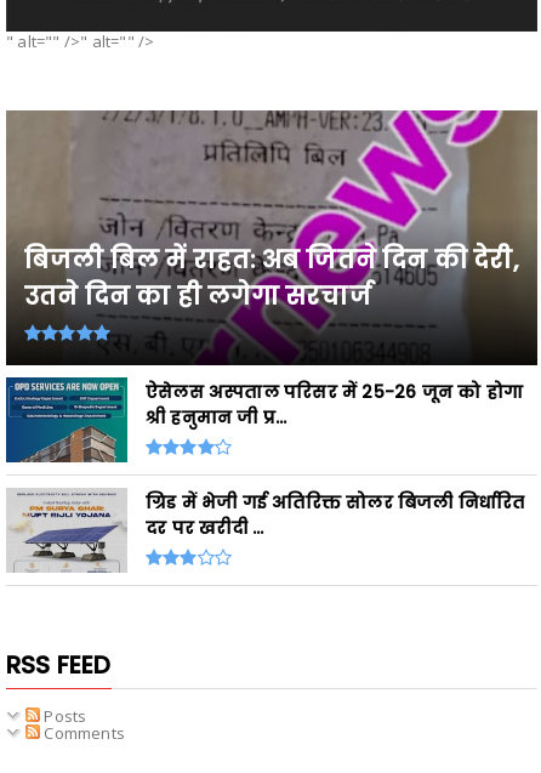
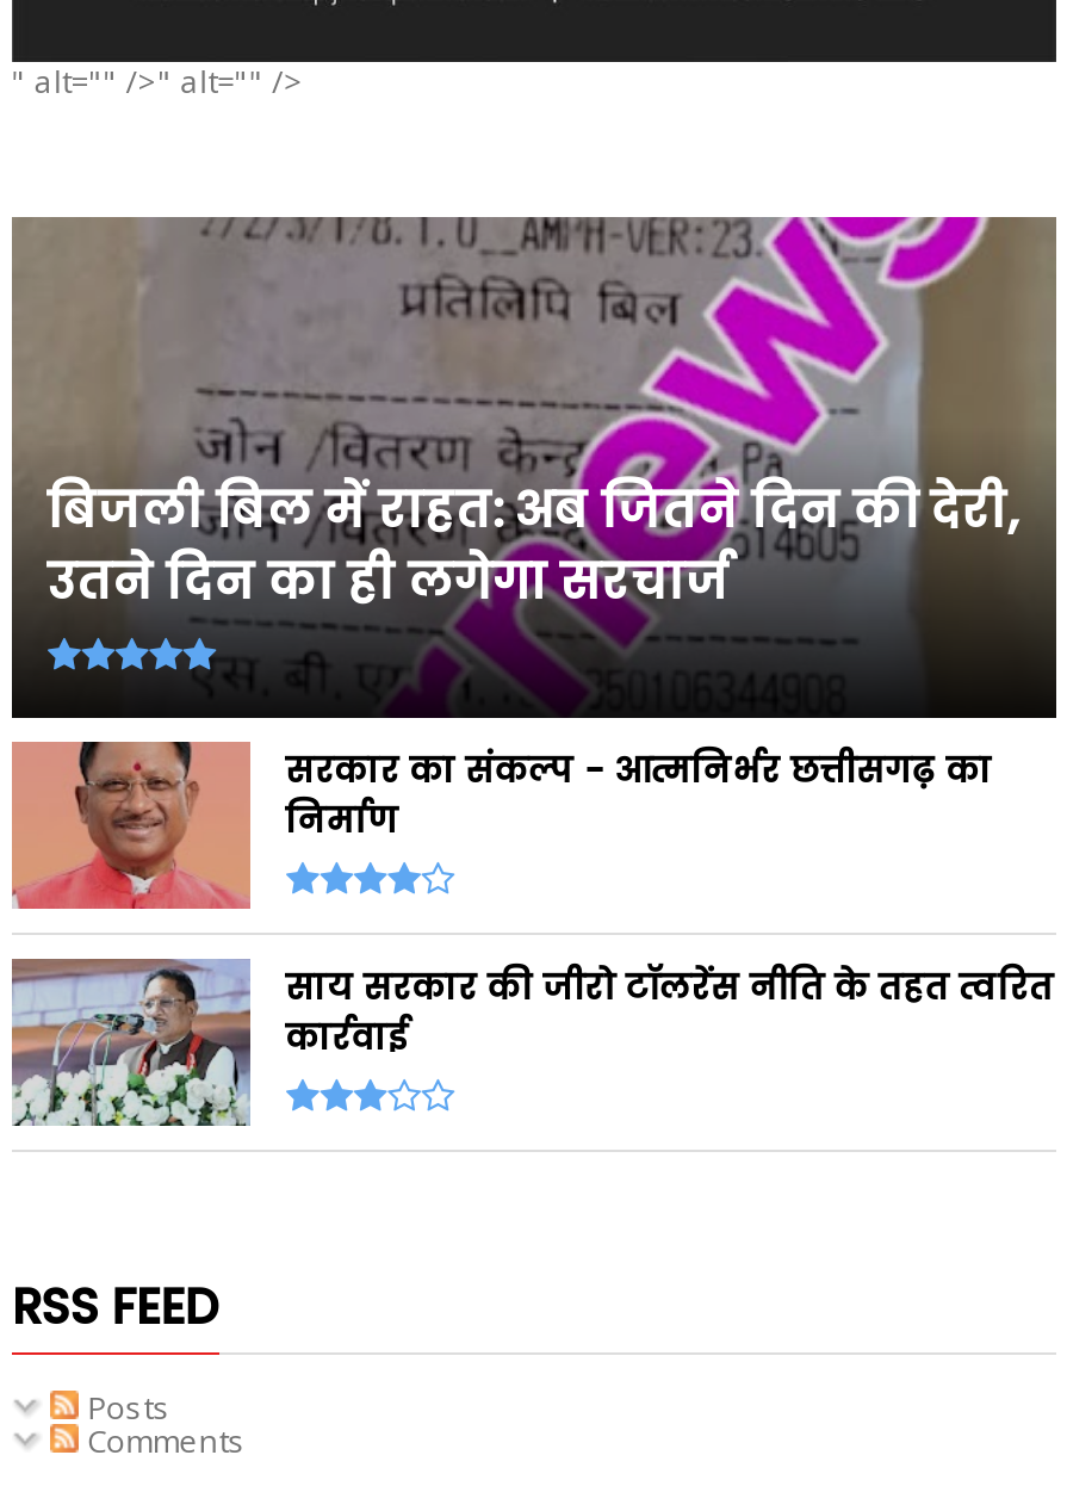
[5,376,523,464] [image] | ऐसेलस अस्पताल परिसर में 25-26 जून को होगा | श्री हनुमान जी प्र... -> [10,739,992,911] [image] | सरकार का संकल्प - आत्मनिर्भर छत्तीसगढ़ का | निर्माण
[7,489,525,572] [image] | ग्रिड में भेजी गई अतिरिक्त सोलर बिजली निर्धारित | दर पर खरीदी ... -> [12,959,1054,1126] [image] | साय सरकार की जीरो टॉलरेंस नीति के तहत त्वरित | कार्रवाई

